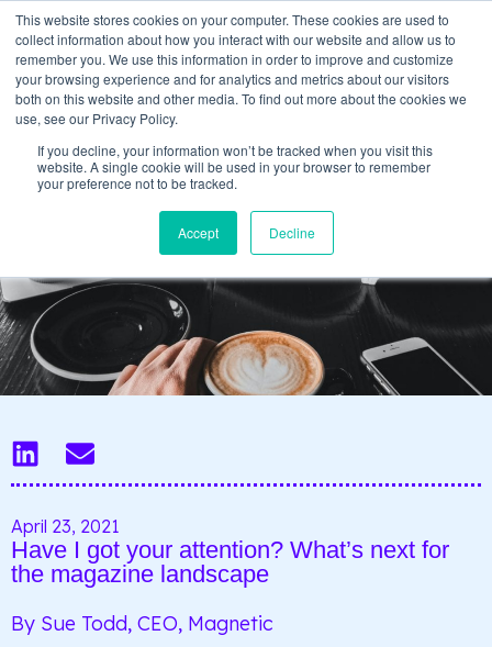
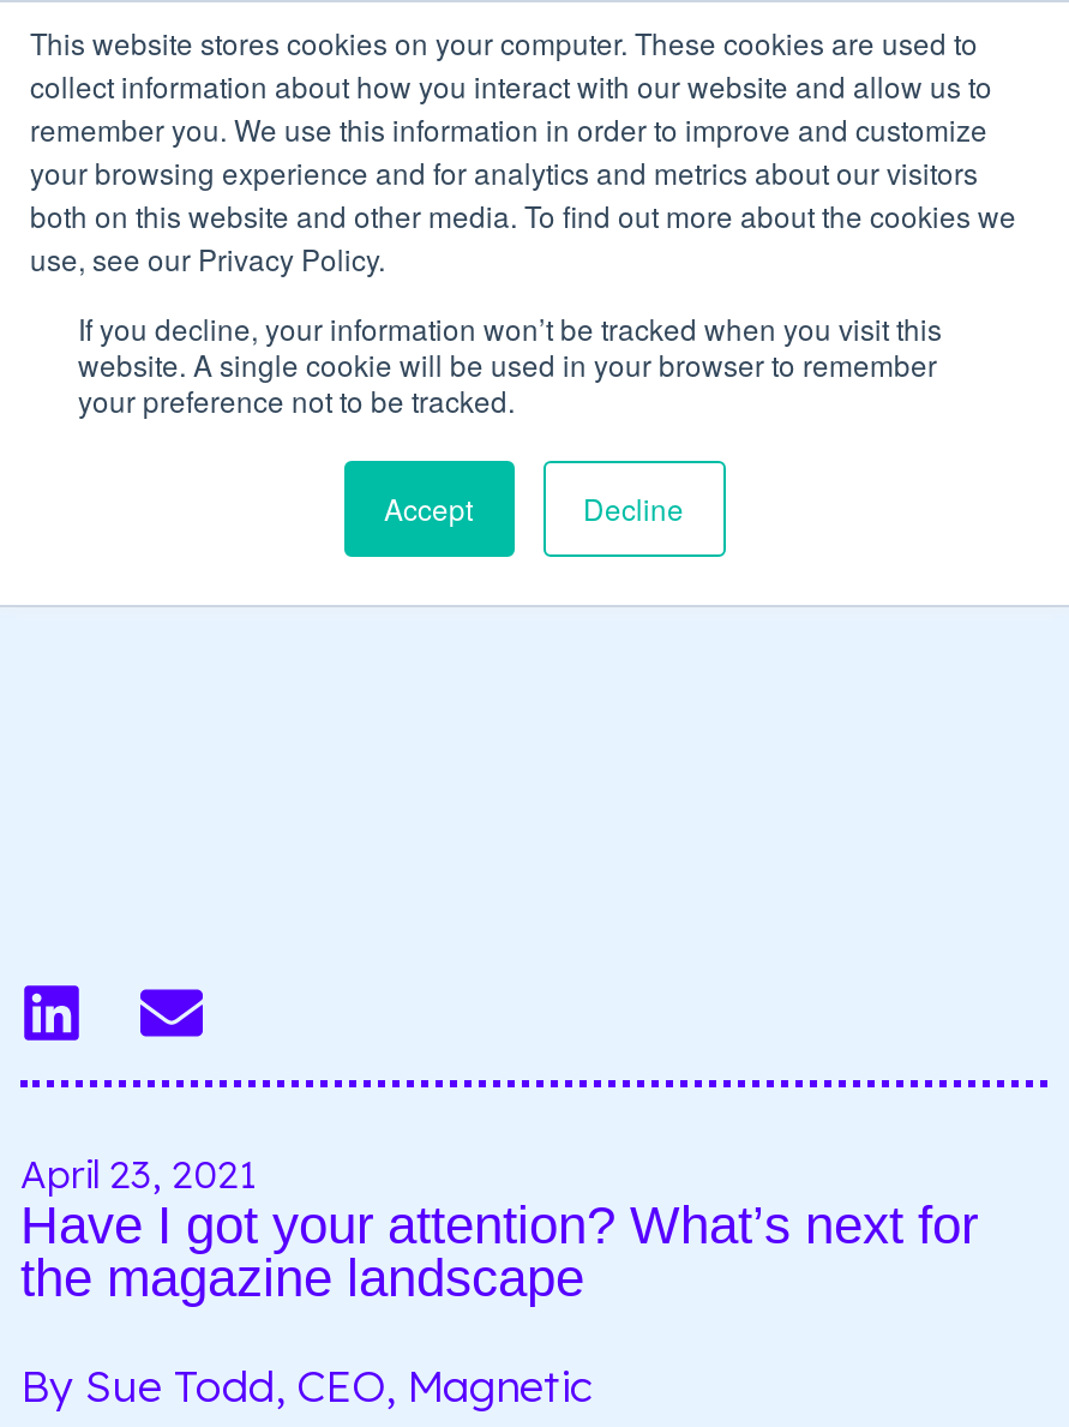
[3,277,489,397] [image] -> none

